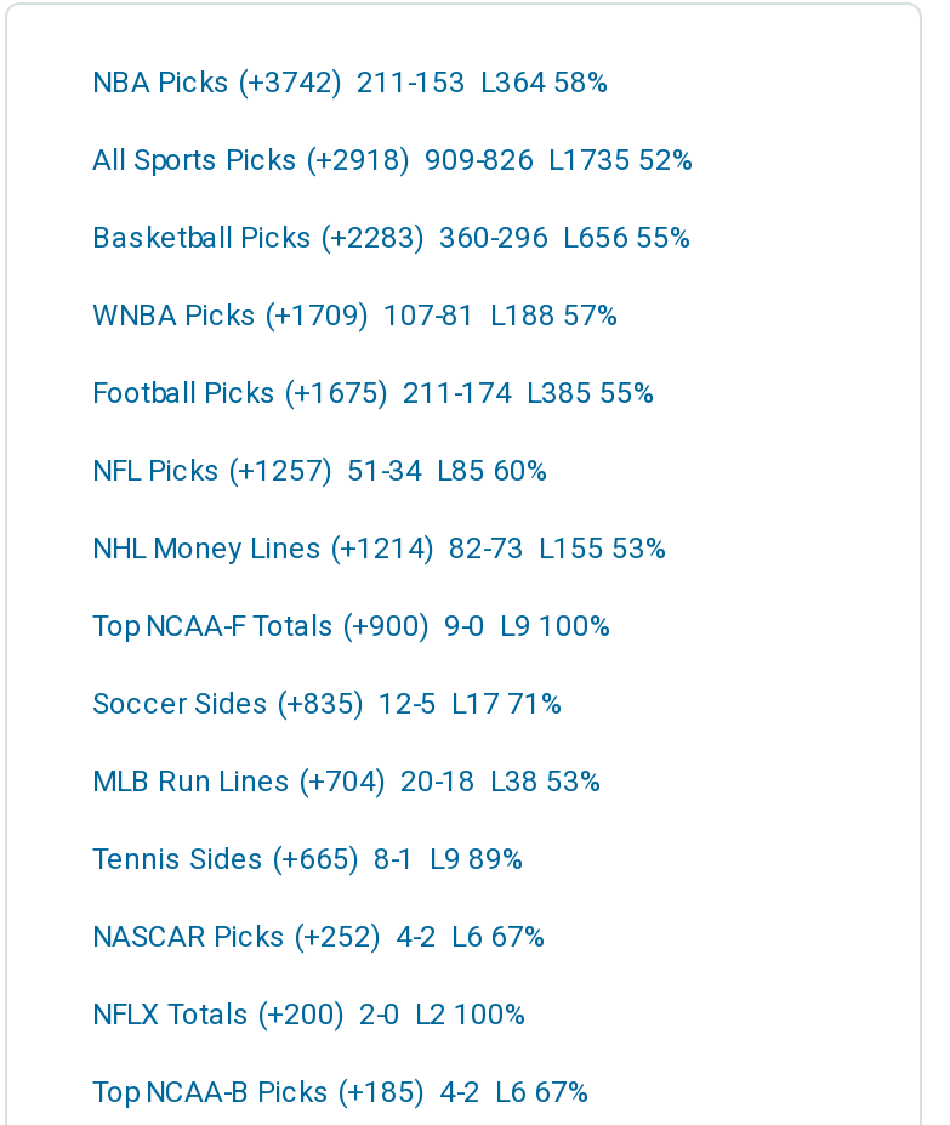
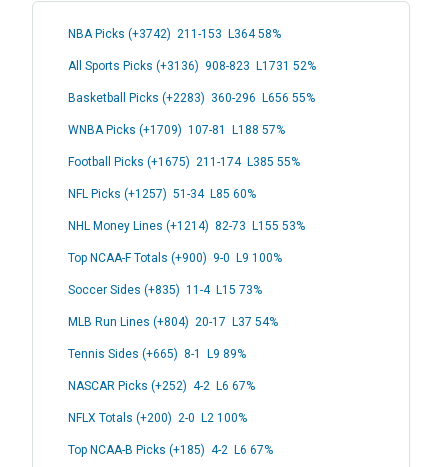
[92,143,694,177] All Sports Picks (+2918) 909-826 L1735 52% -> [68,59,316,73] All Sports Picks (+3136) 908-823 L1731 52%
[92,687,563,721] Soccer Sides (+835) 12-5 L17 71% -> [68,283,262,297] Soccer Sides (+835) 11-4 L15 73%
[92,765,602,799] MLB Run Lines (+704) 20-18 L38 53% -> [68,315,278,329] MLB Run Lines (+804) 20-17 L37 54%

